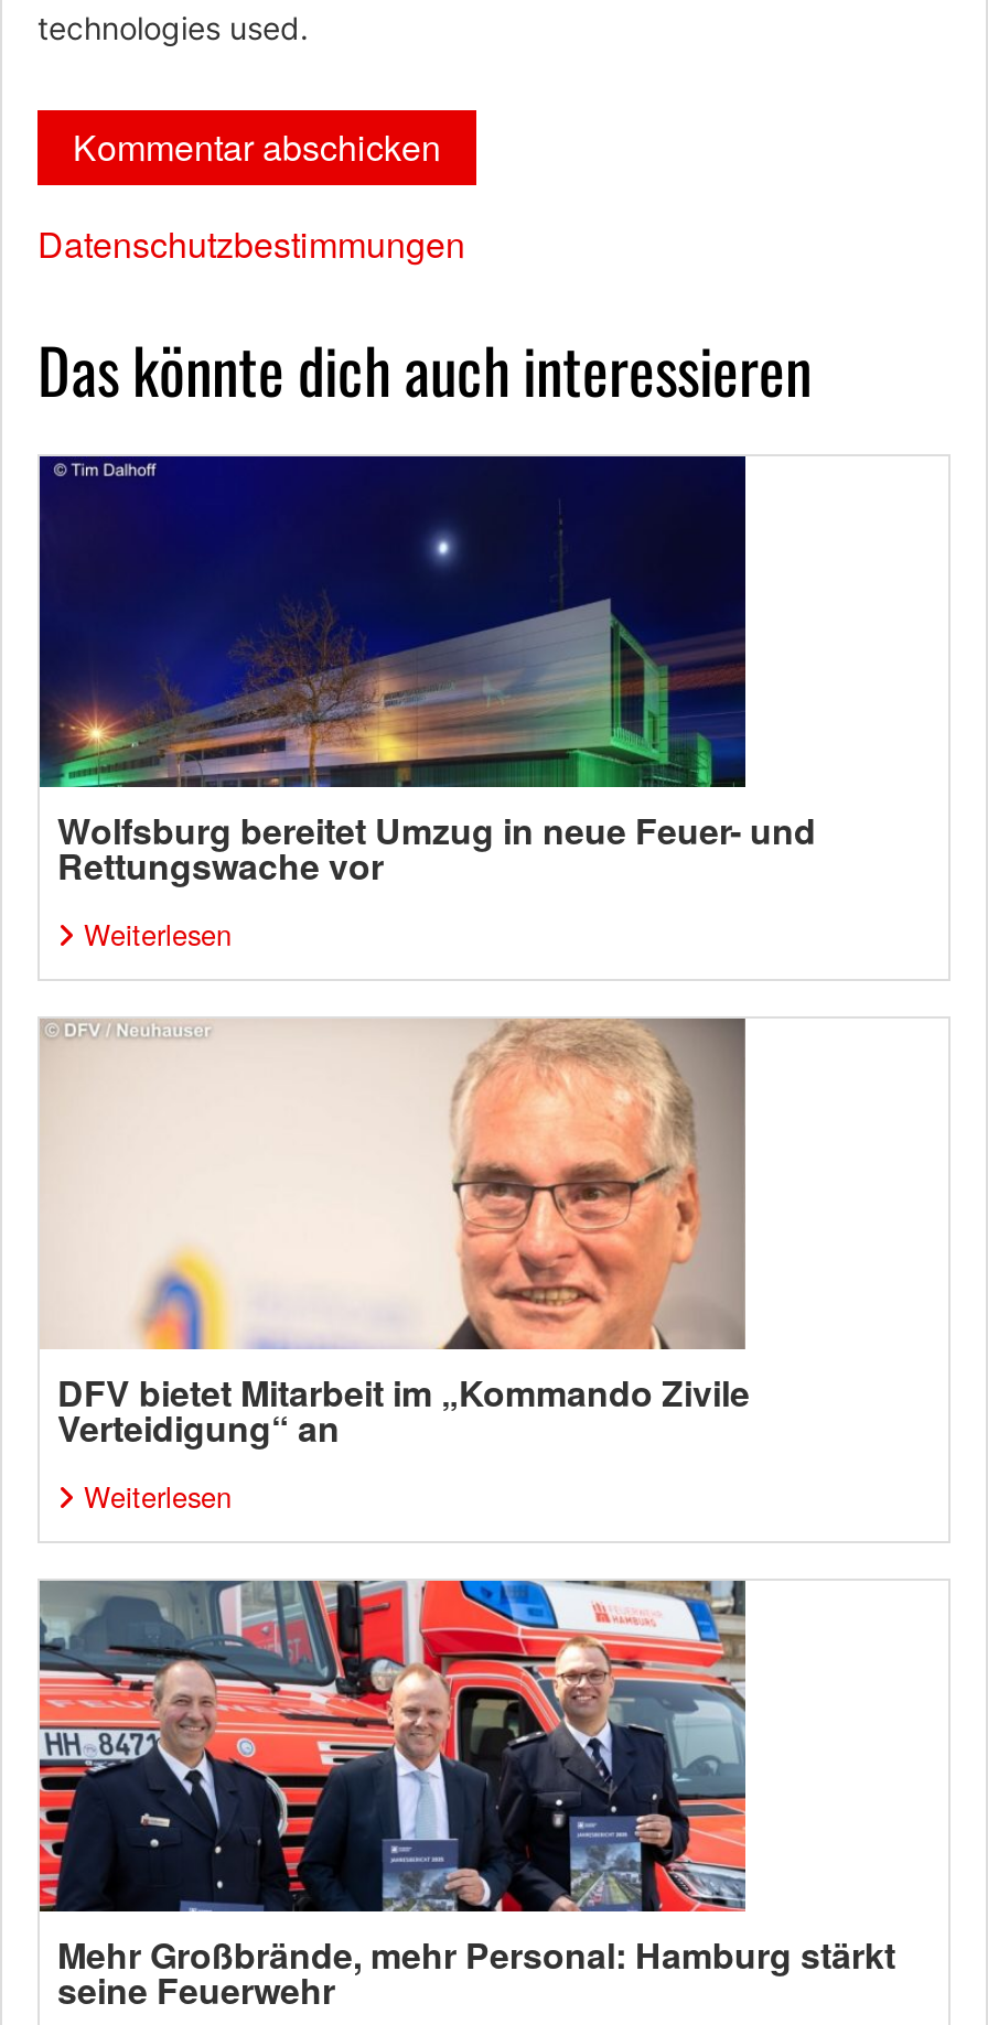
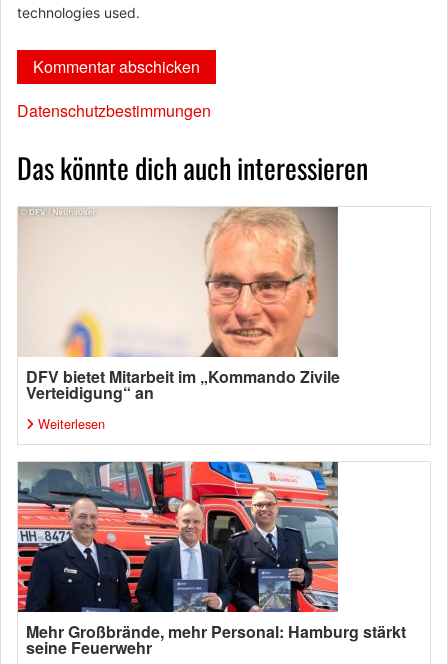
[37,454,816,955] [image] | Wolfsburg bereitet Umzug in neue Feuer- und | Rettungswache vor | Weiterlesen -> none

